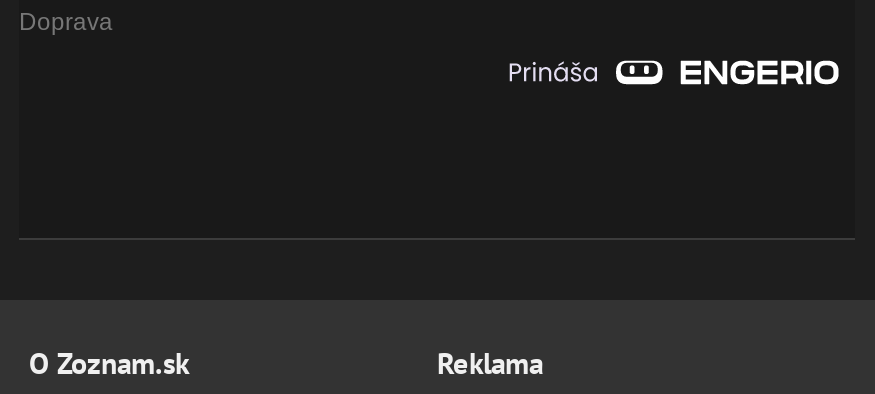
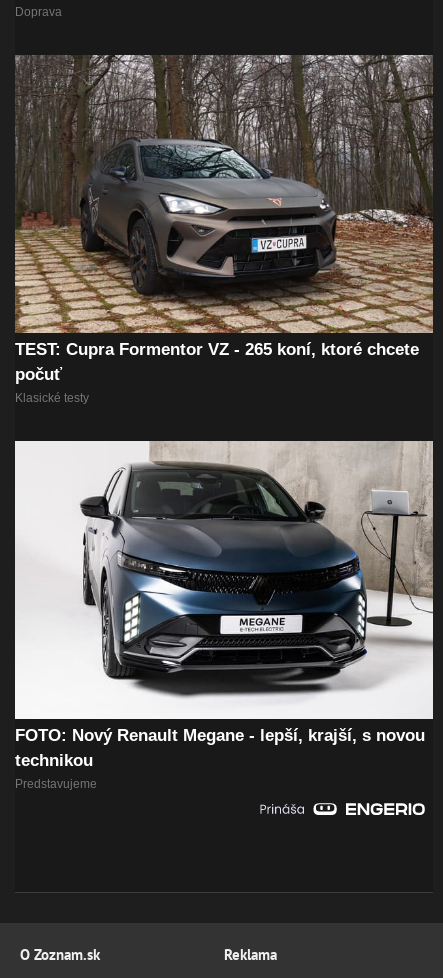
none -> [14,54,433,405] [image] | TEST: Cupra Formentor VZ - 265 koní, ktoré chcete | počuť | Klasické testy
none -> [14,440,434,791] [image] | FOTO: Nový Renault Megane - lepší, krajší, s novou | technikou | Predstavujeme

